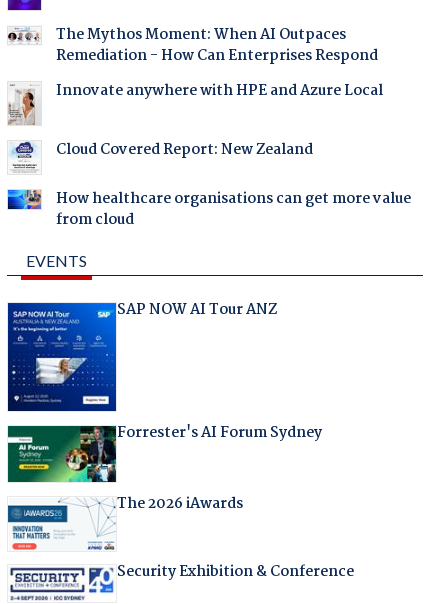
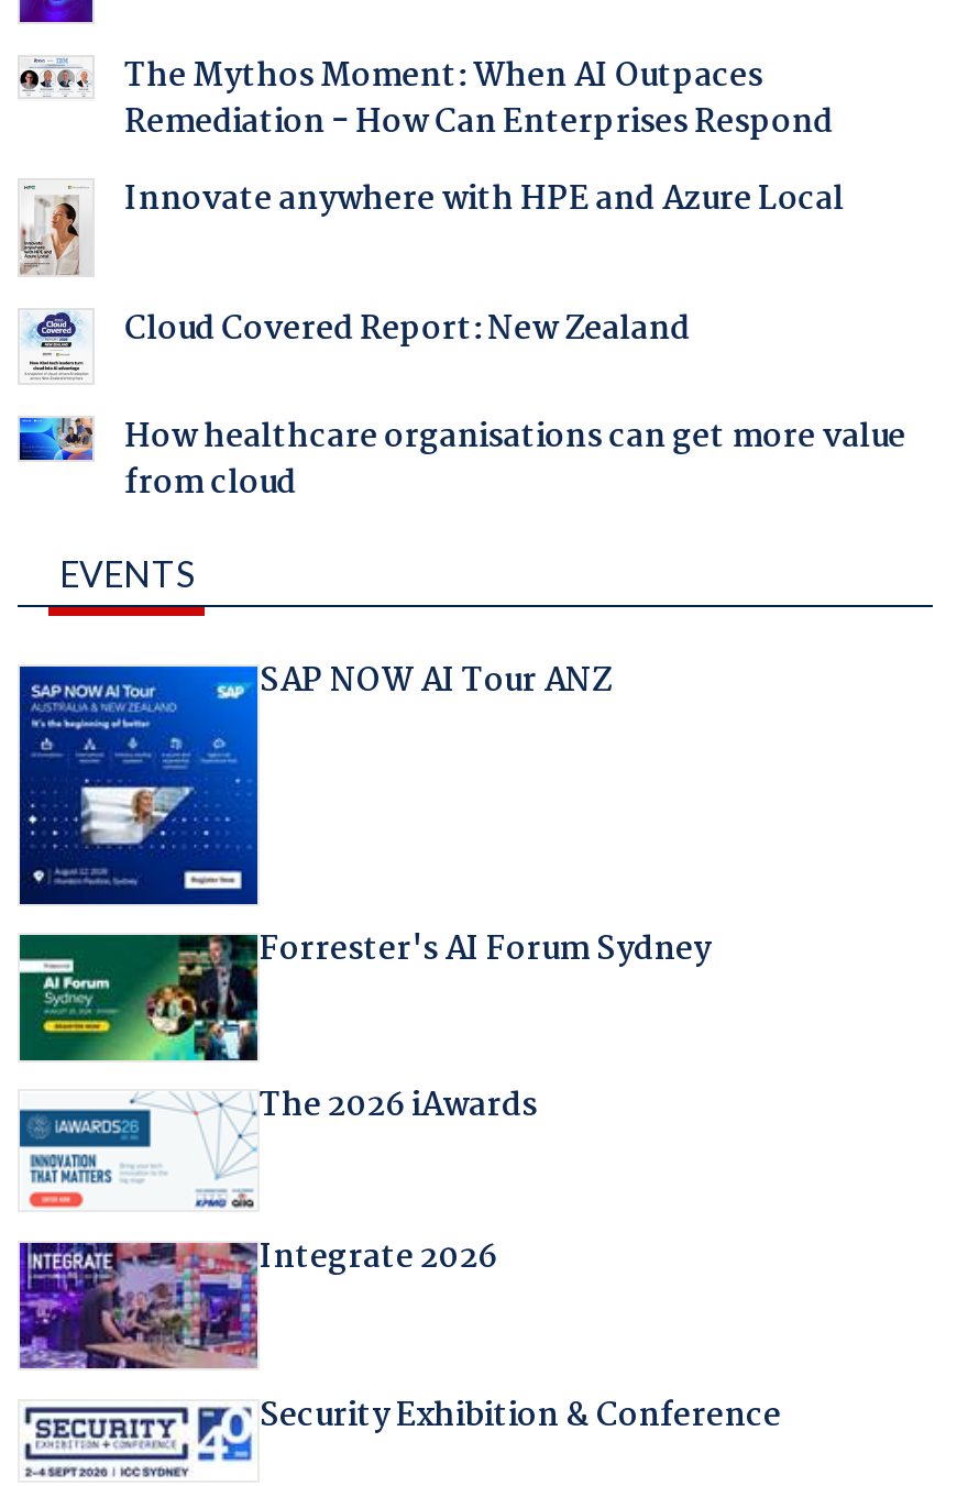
none -> [18,1231,497,1373] [image] | Integrate 2026

